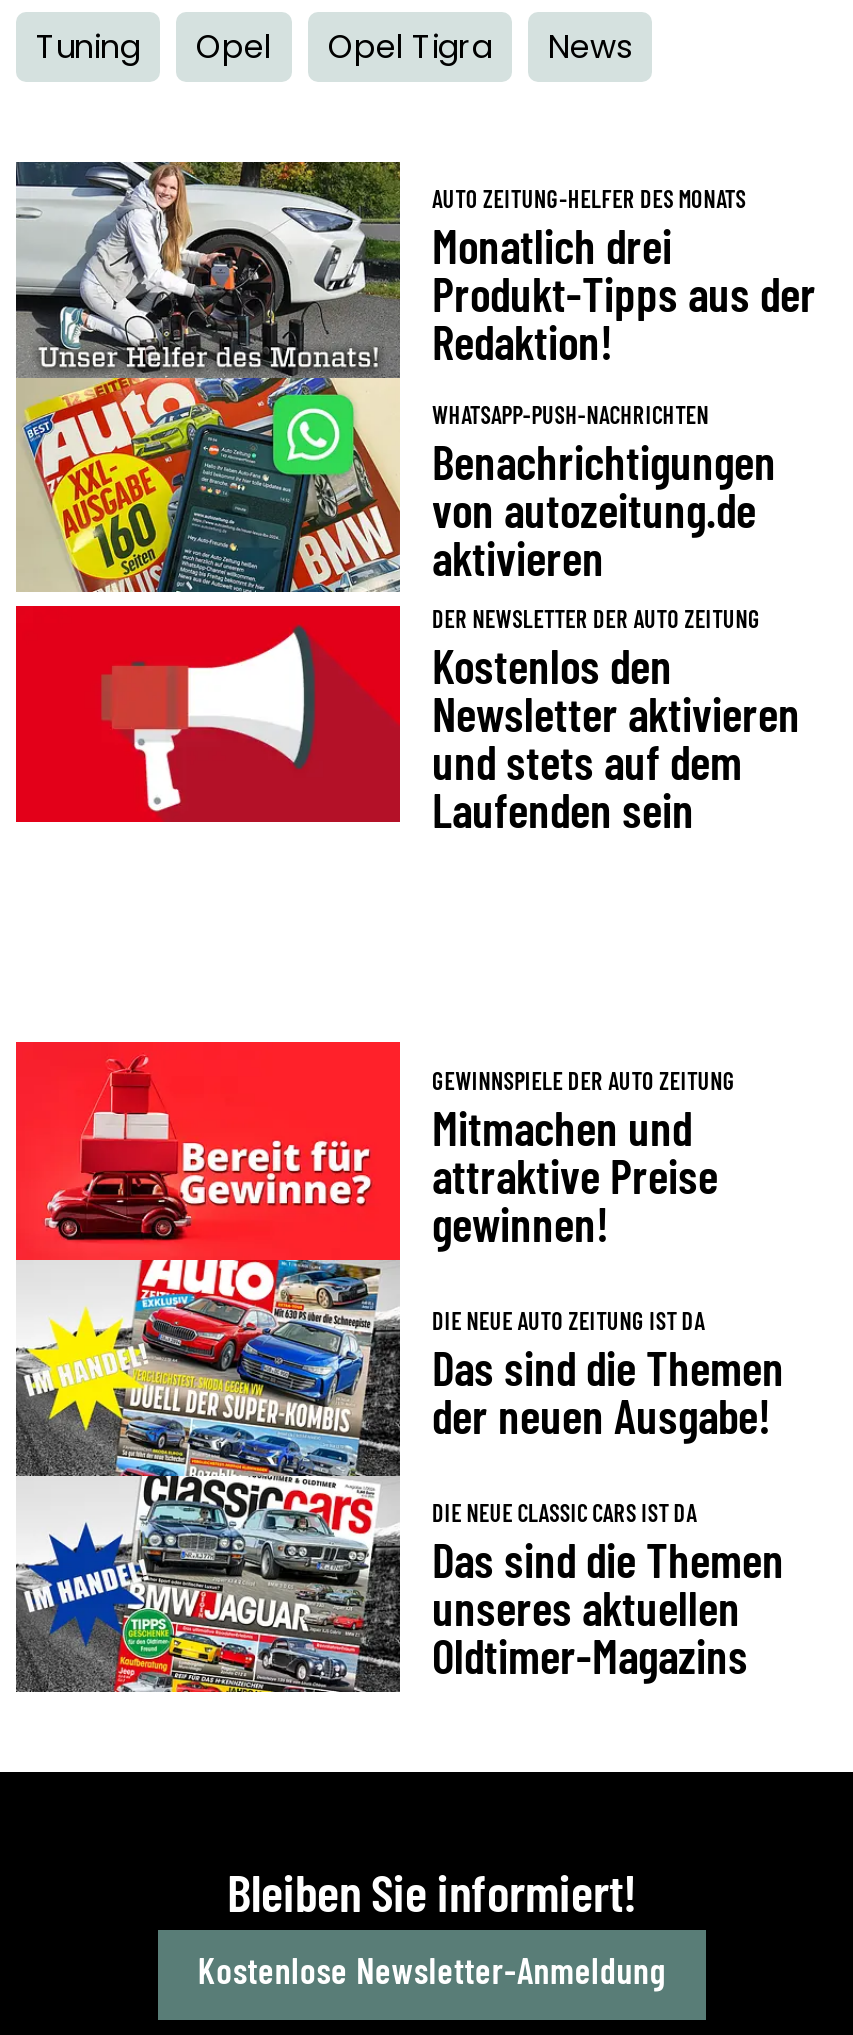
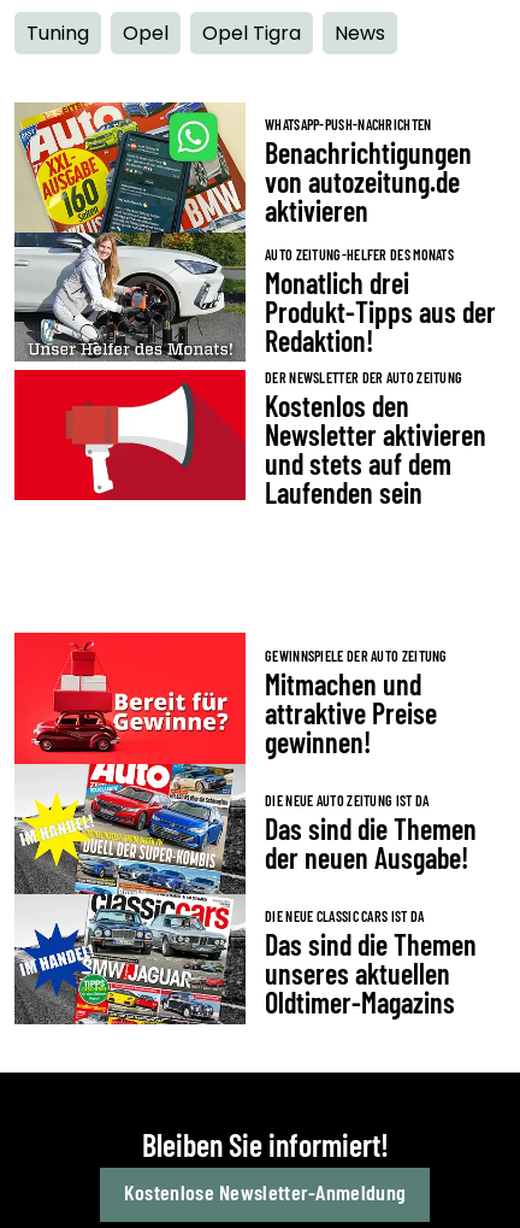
moved [14,160,816,380] -> [13,231,496,362]: [image] | AUTO ZEITUNG-HELFER DES MONATS | Monatlich drei | Produkt-Tipps aus der | Redaktion!
moved [432,400,776,586] -> [265,116,472,228]: WHATSAPP-PUSH-NACHRICHTEN | Benachrichtigungen | von autozeitung.de | aktivieren

